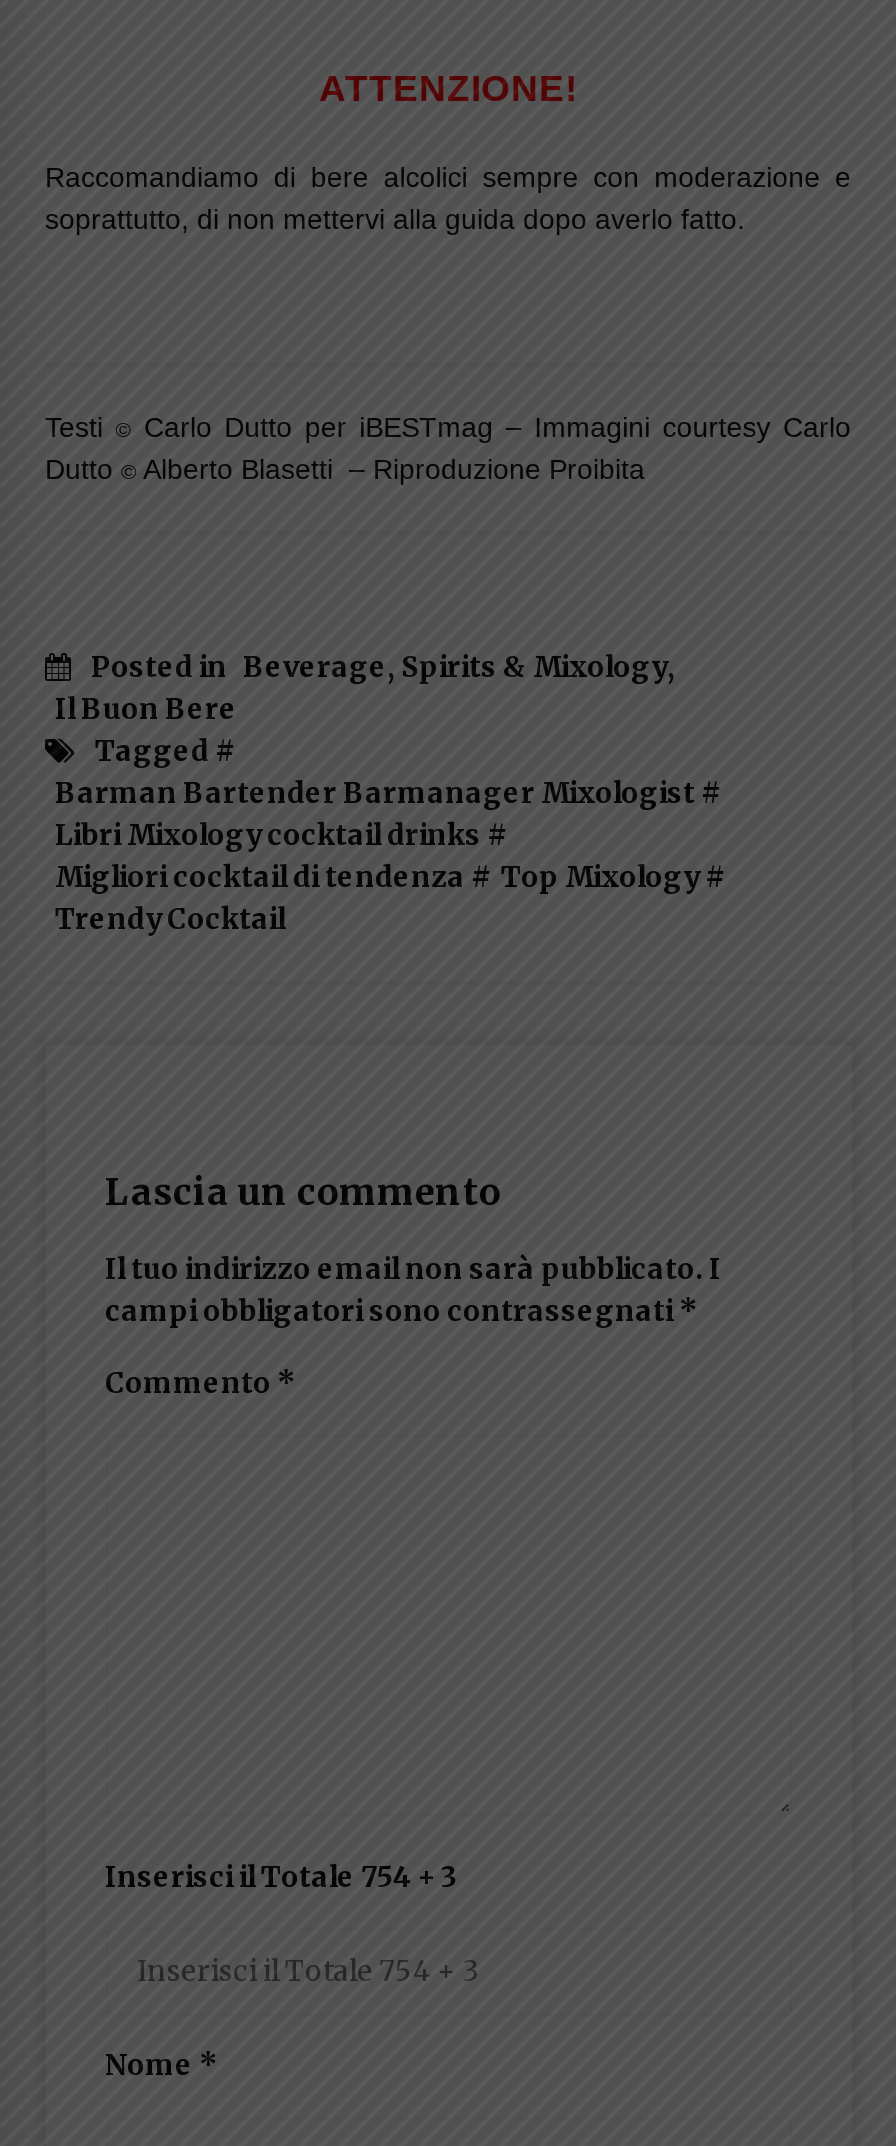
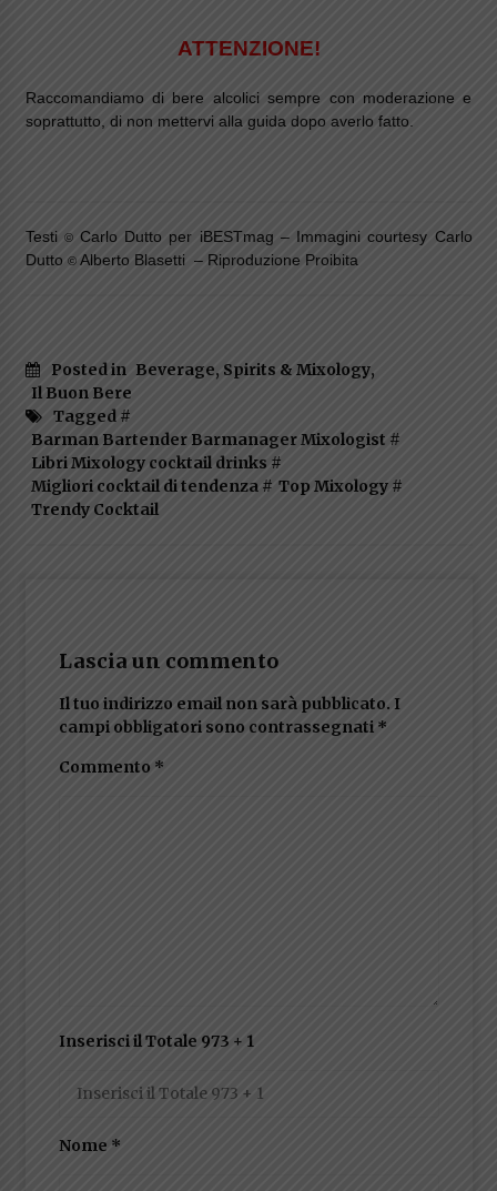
[105,1859,459,1895] Inserisci il Totale 754 + 3 -> [58,1032,253,1052] Inserisci il Totale 973 + 1

